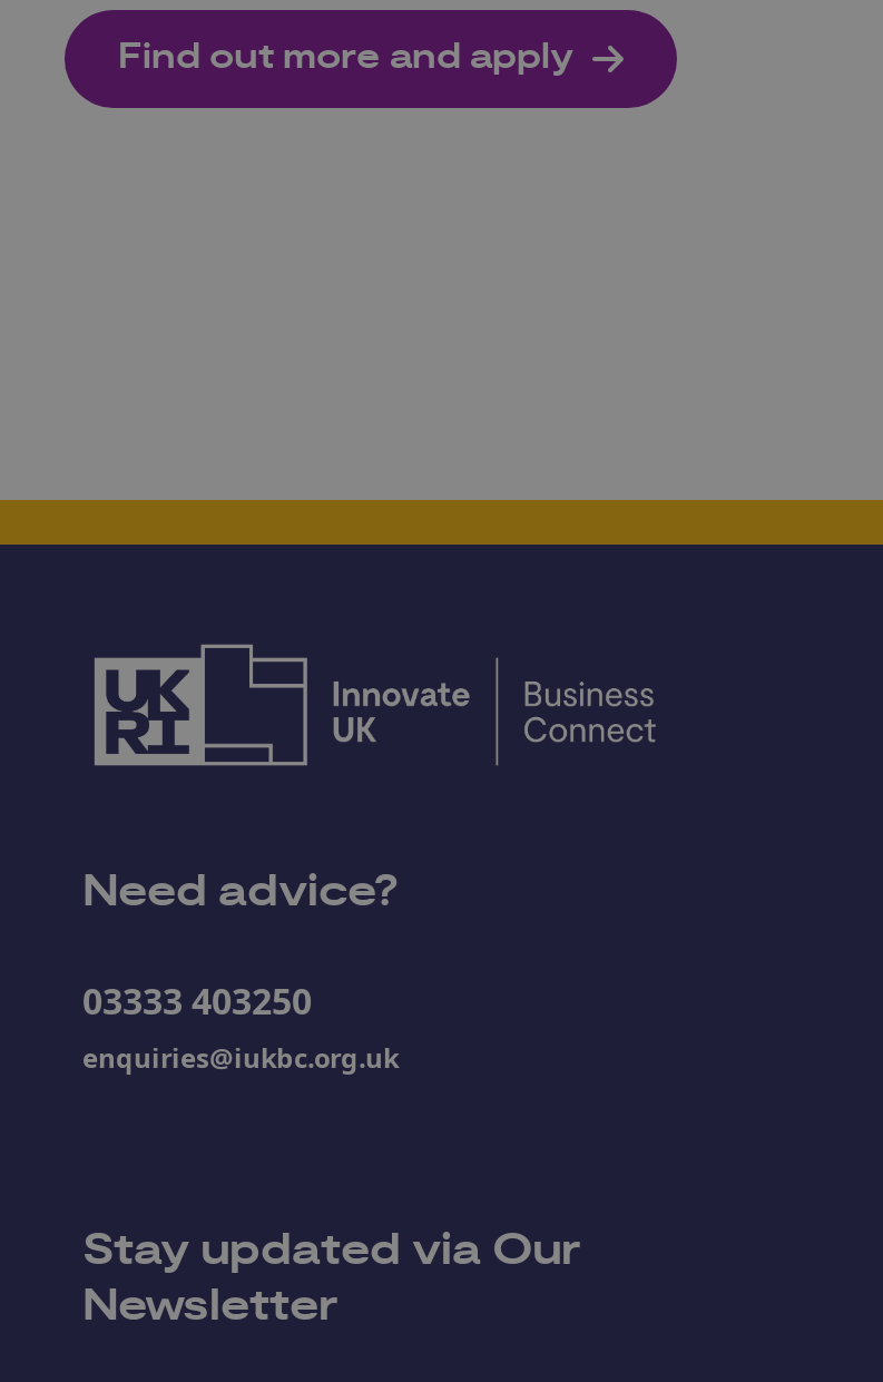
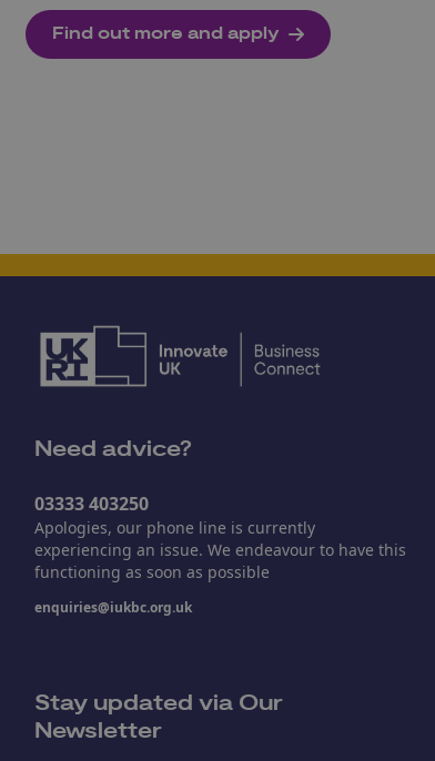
none -> [34,517,406,582] Apologies, our phone line is currently | experiencing an issue. We endeavour to have this | functioning as soon as possible

